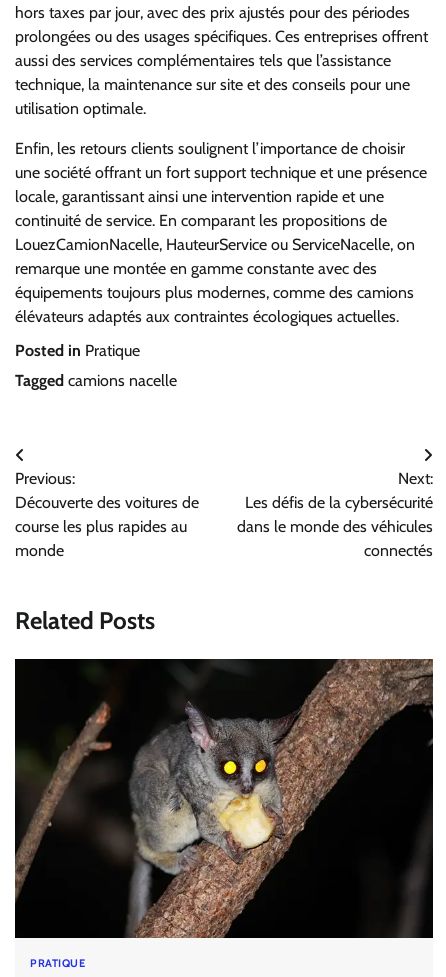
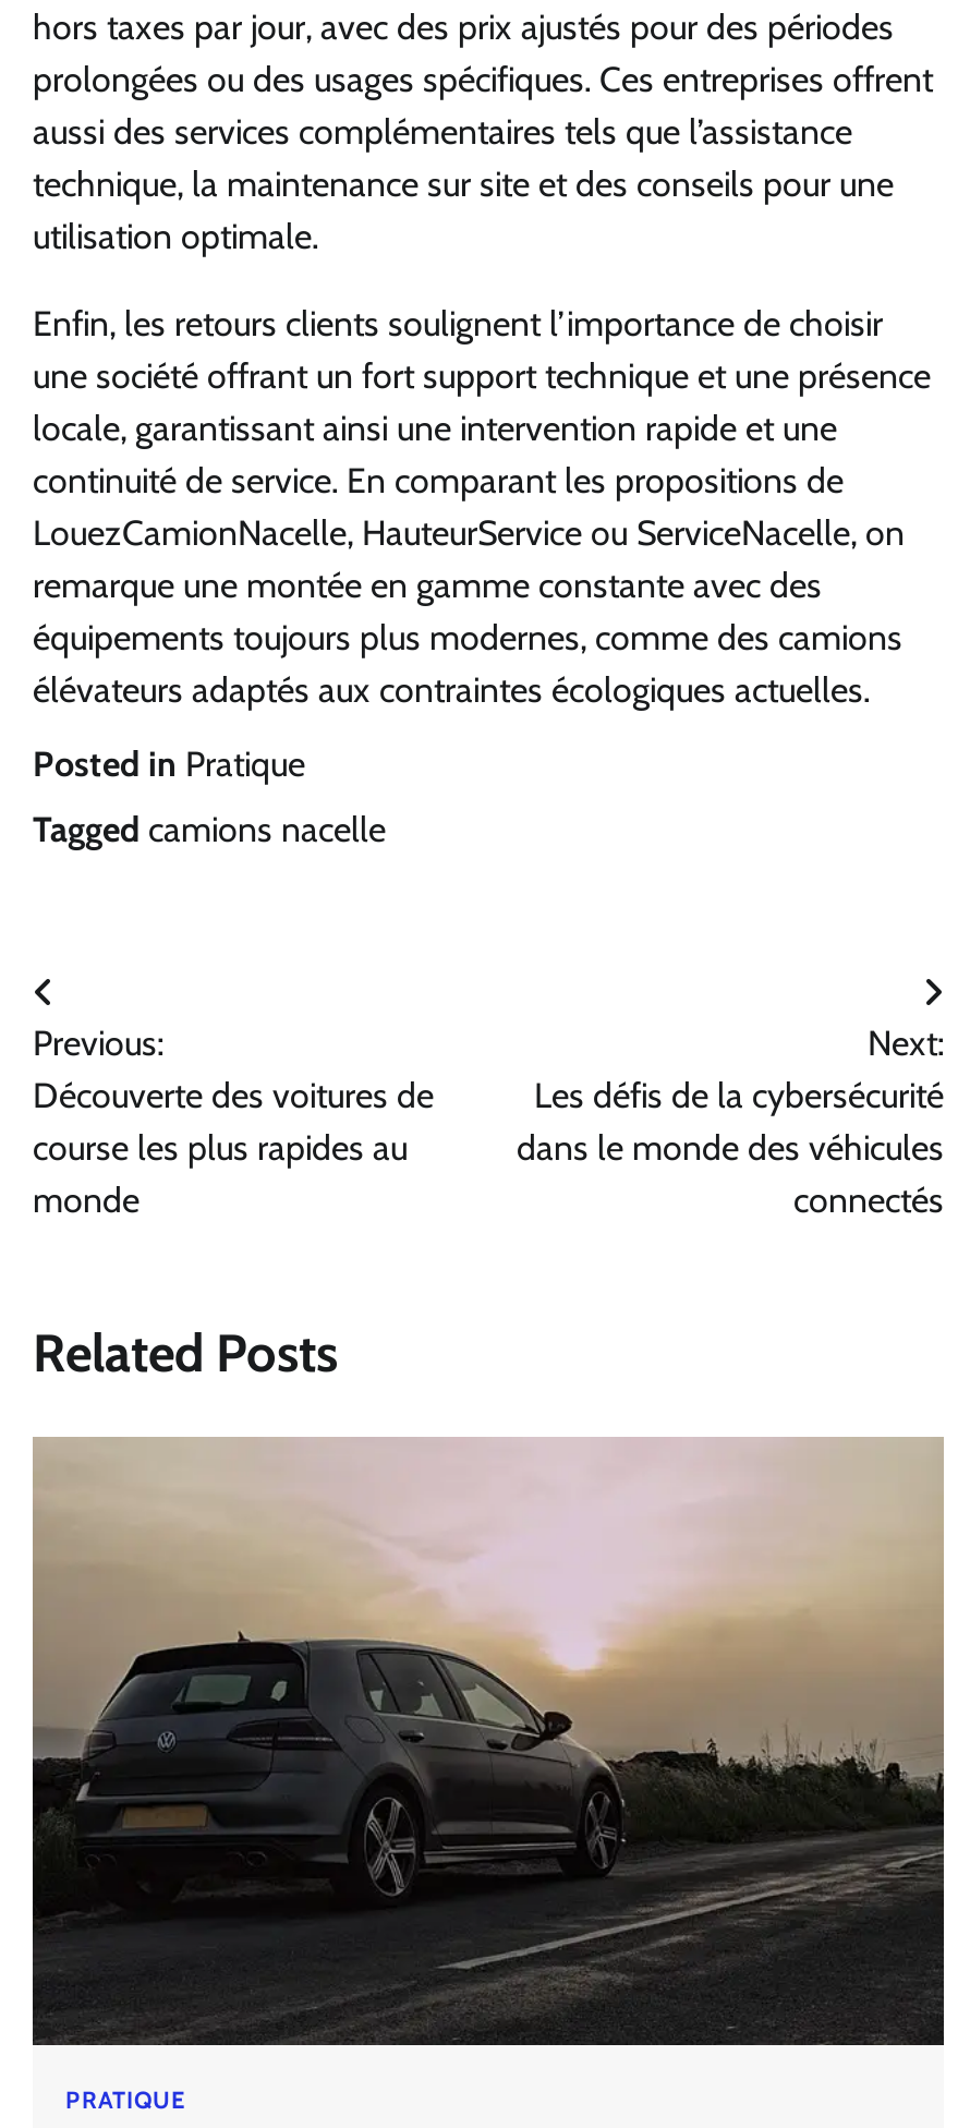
[14,658,434,939] [image] -> [31,1437,946,2047] [image]

